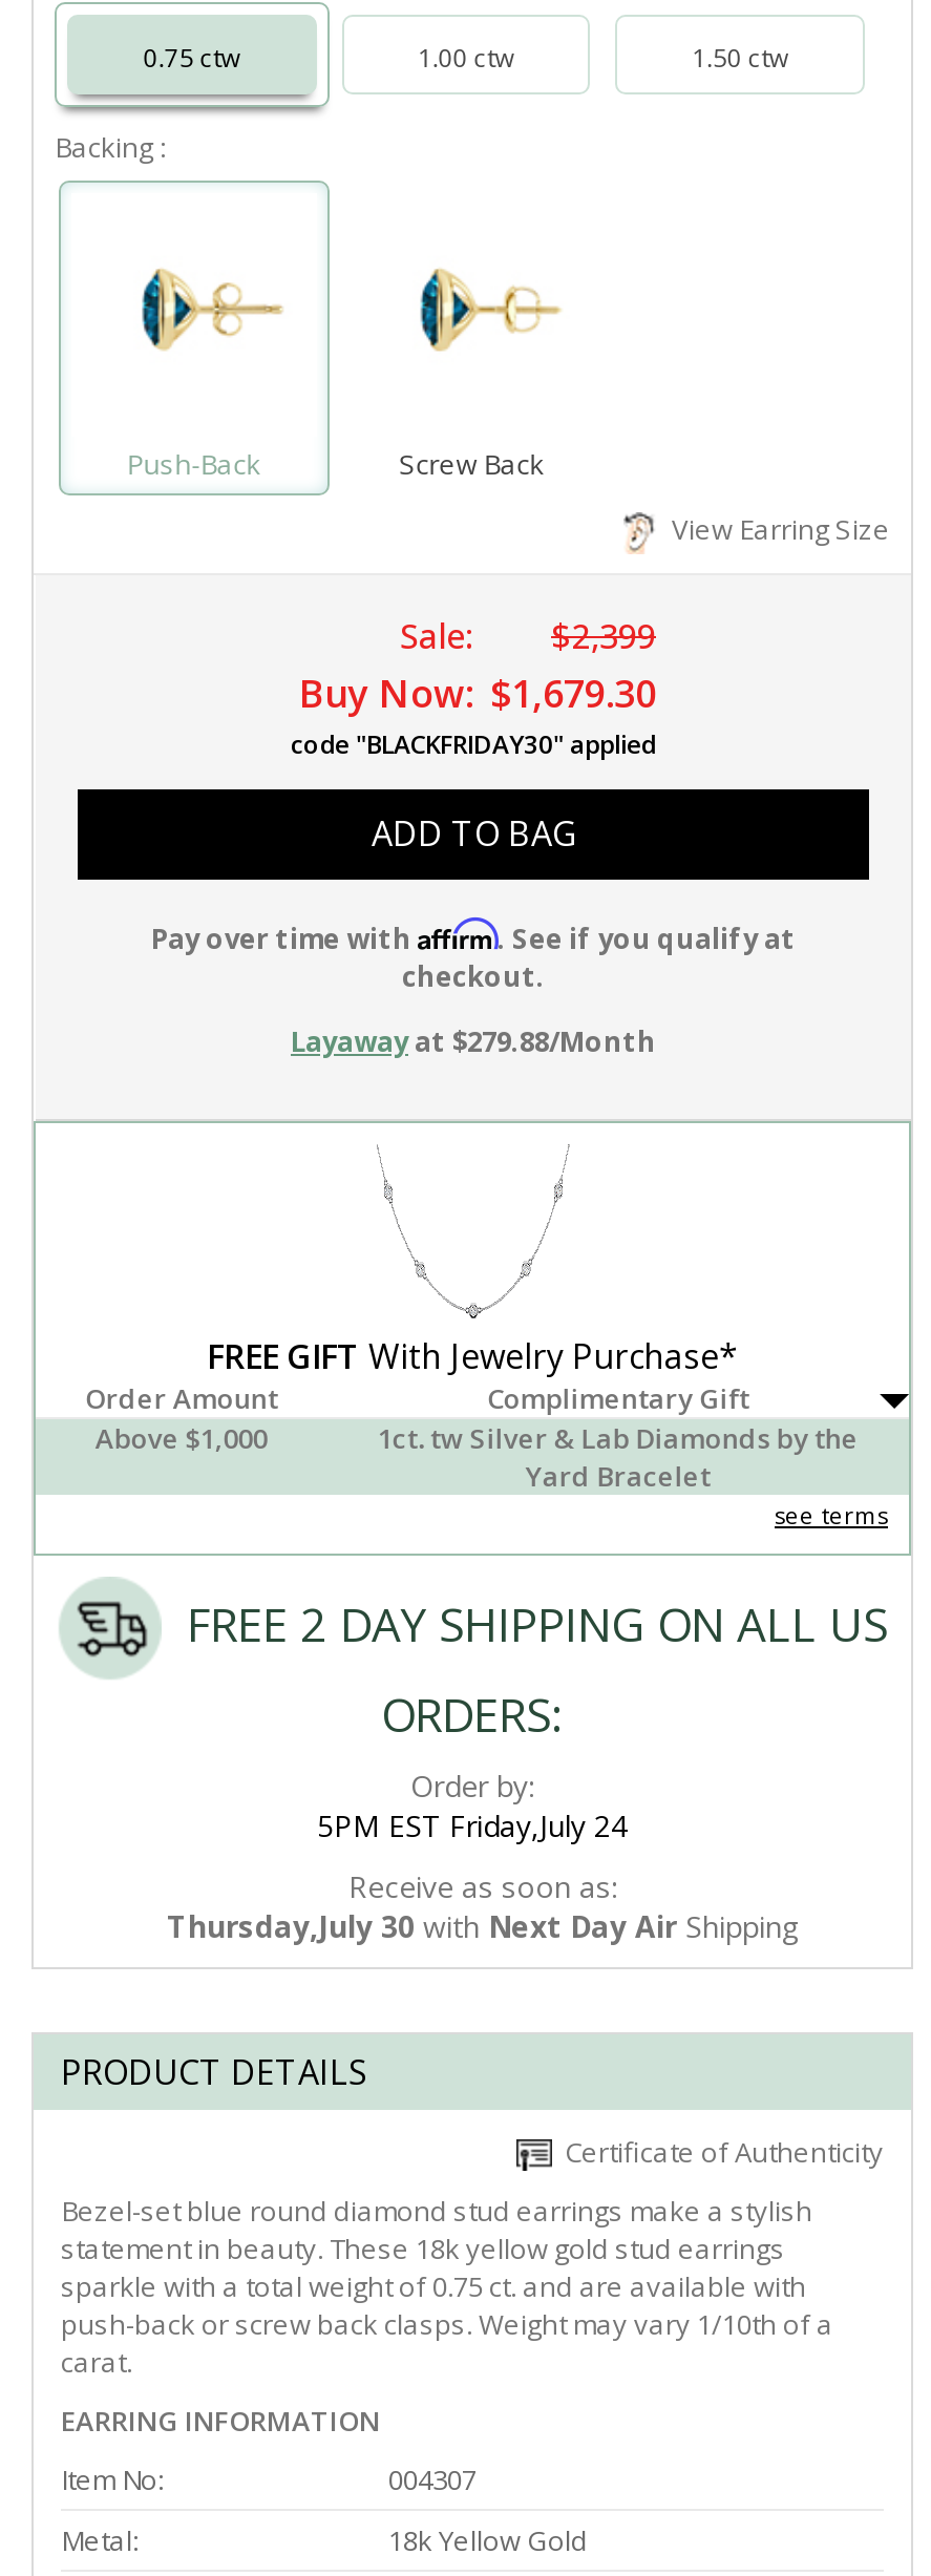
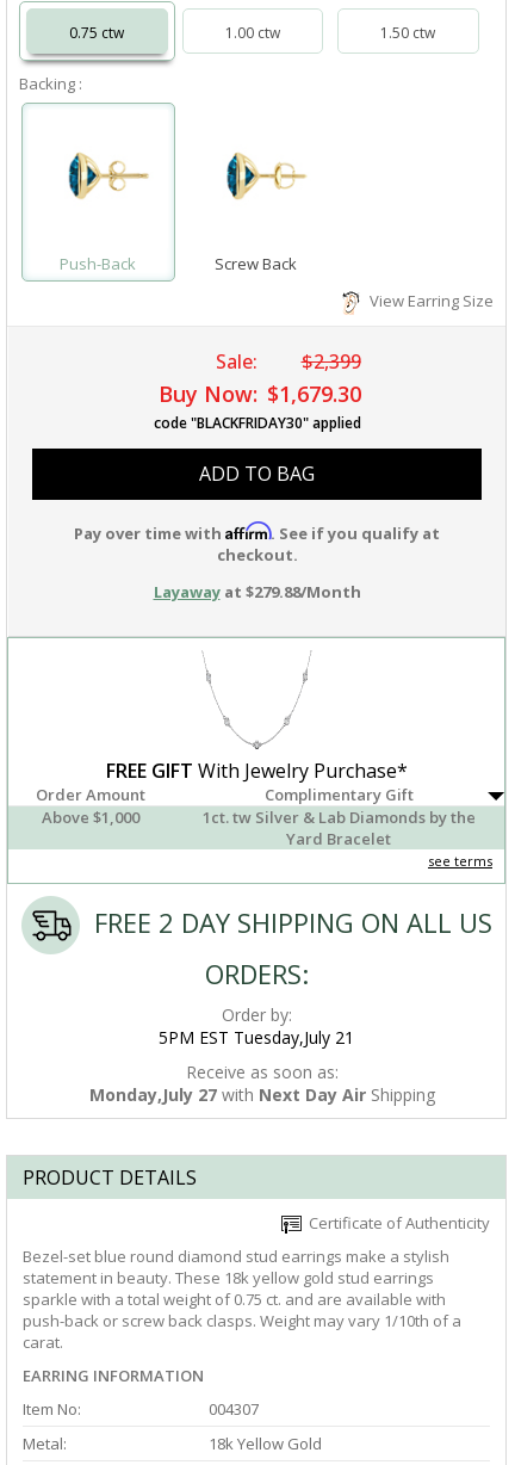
[317,1806,628,1845] 5PM EST Friday,July 24 -> [159,1026,354,1049] 5PM EST Tuesday,July 21
[167,1906,799,1946] Thursday,July 30 with Next Day Air Shipping -> [89,1083,435,1106] Monday,July 27 with Next Day Air Shipping

